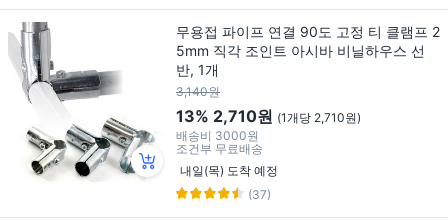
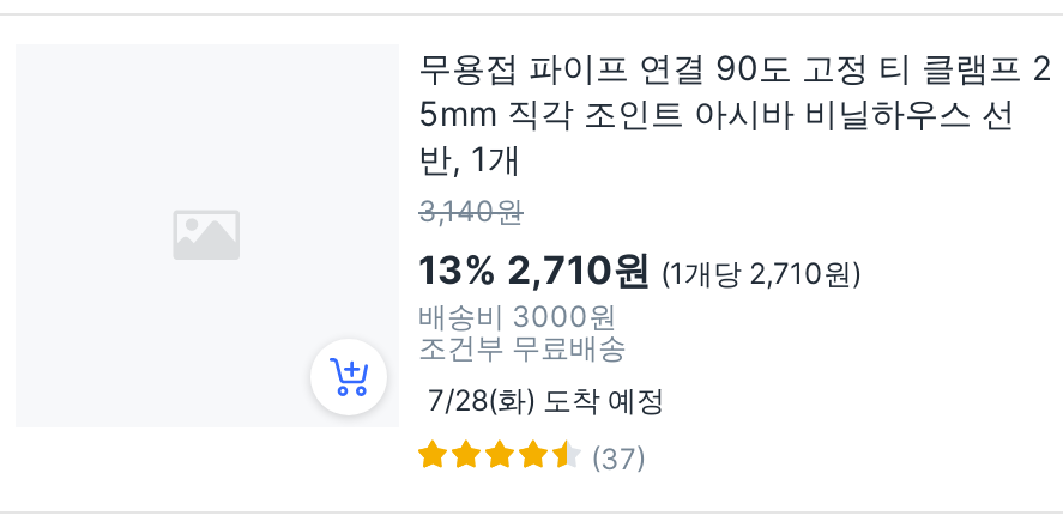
[9,21,155,179] [image] -> none
[180,163,278,178] 내일(목) 도착 예정 -> [428,383,665,419] 7/28(화) 도착 예정

